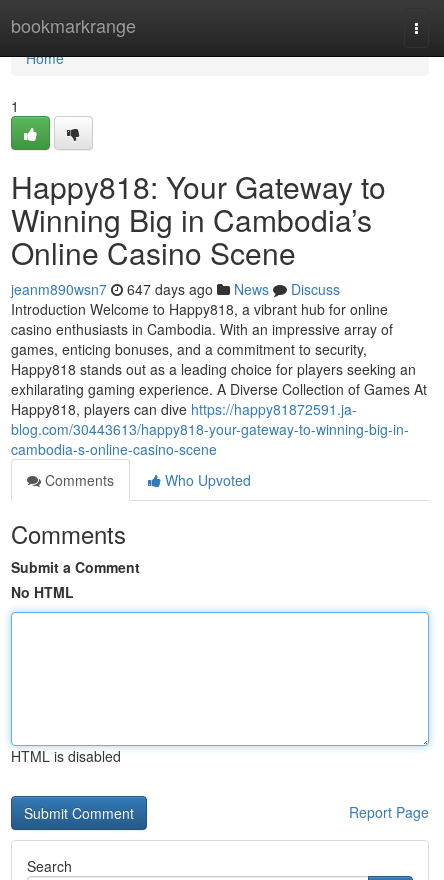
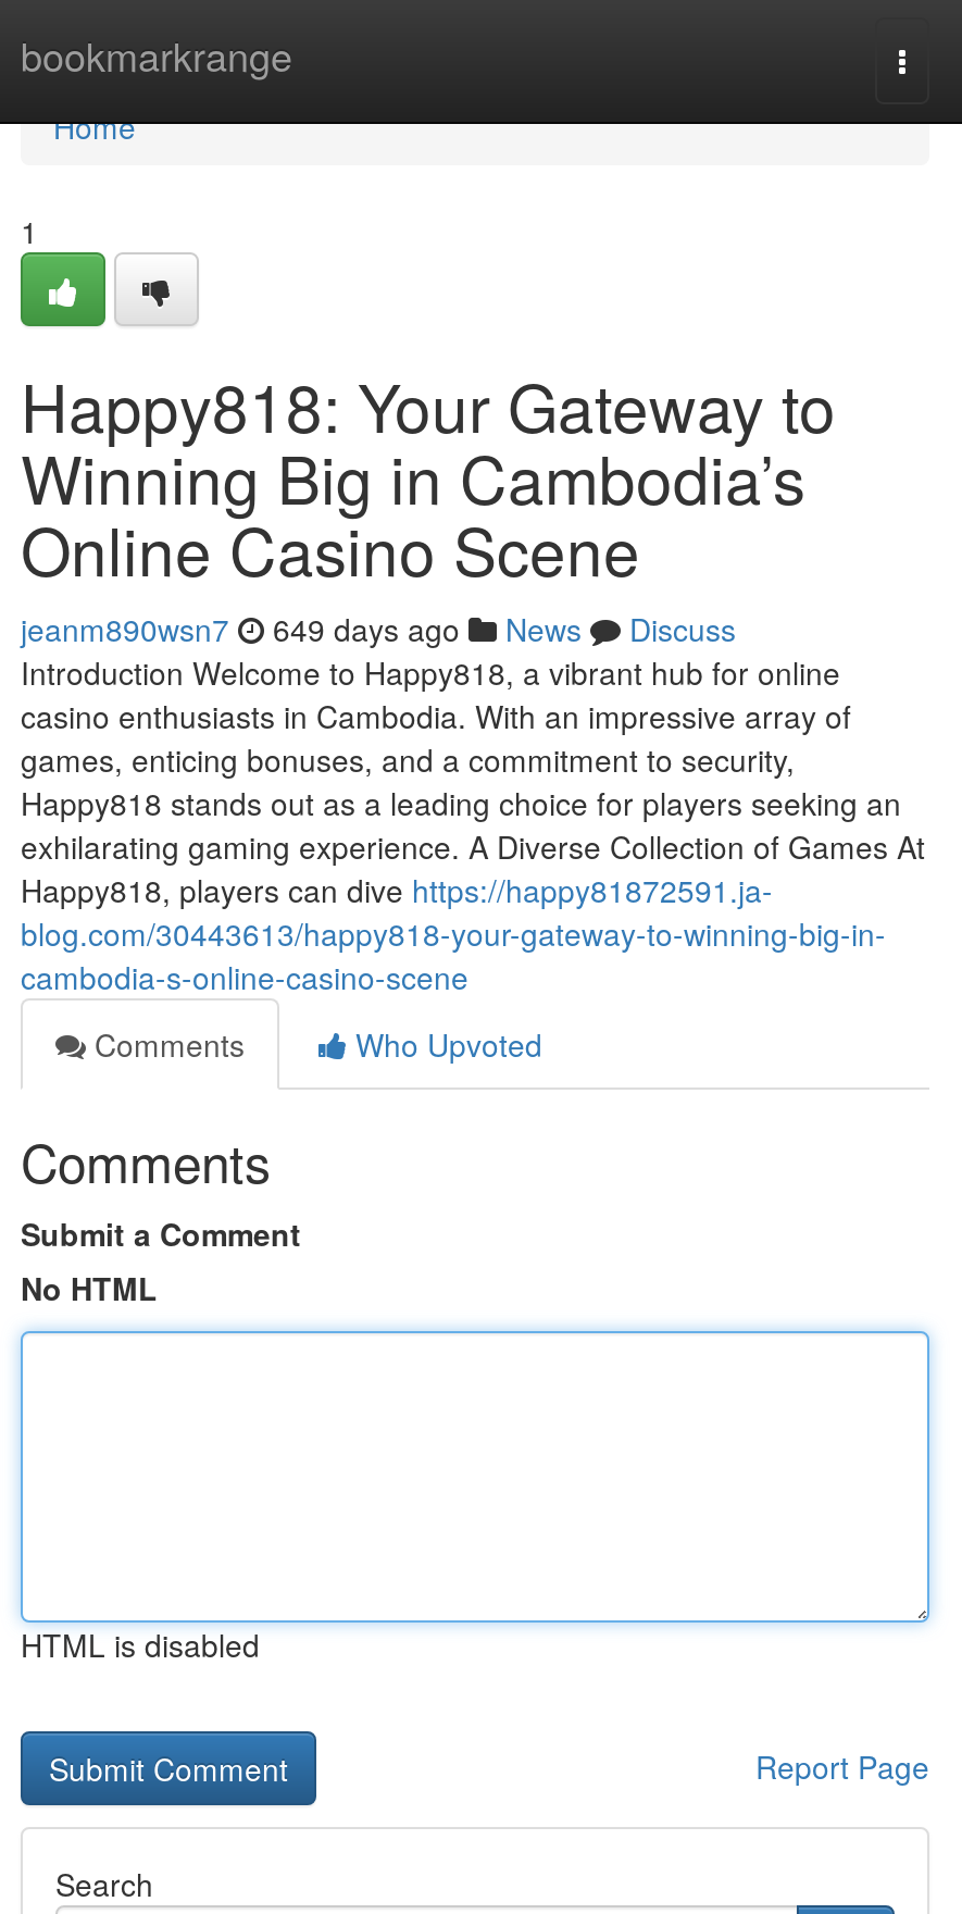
[11,279,340,299] jeanm890wsn7 647 days ago News Discuss -> [21,607,736,650] jeanm890wsn7 649 days ago News Discuss

